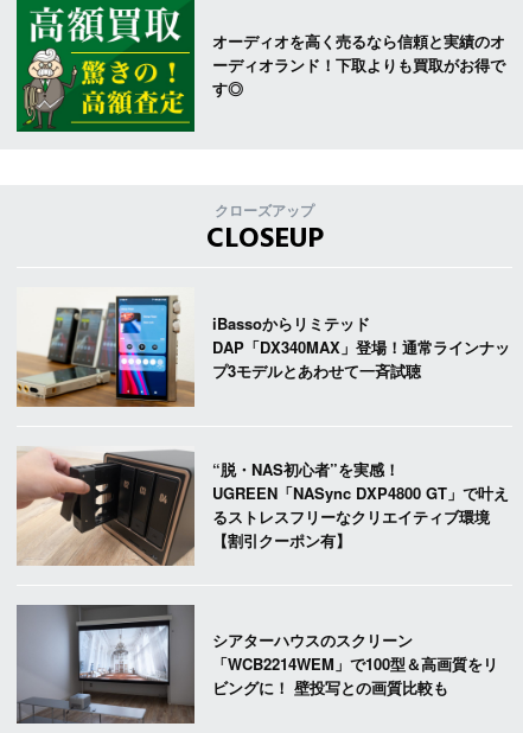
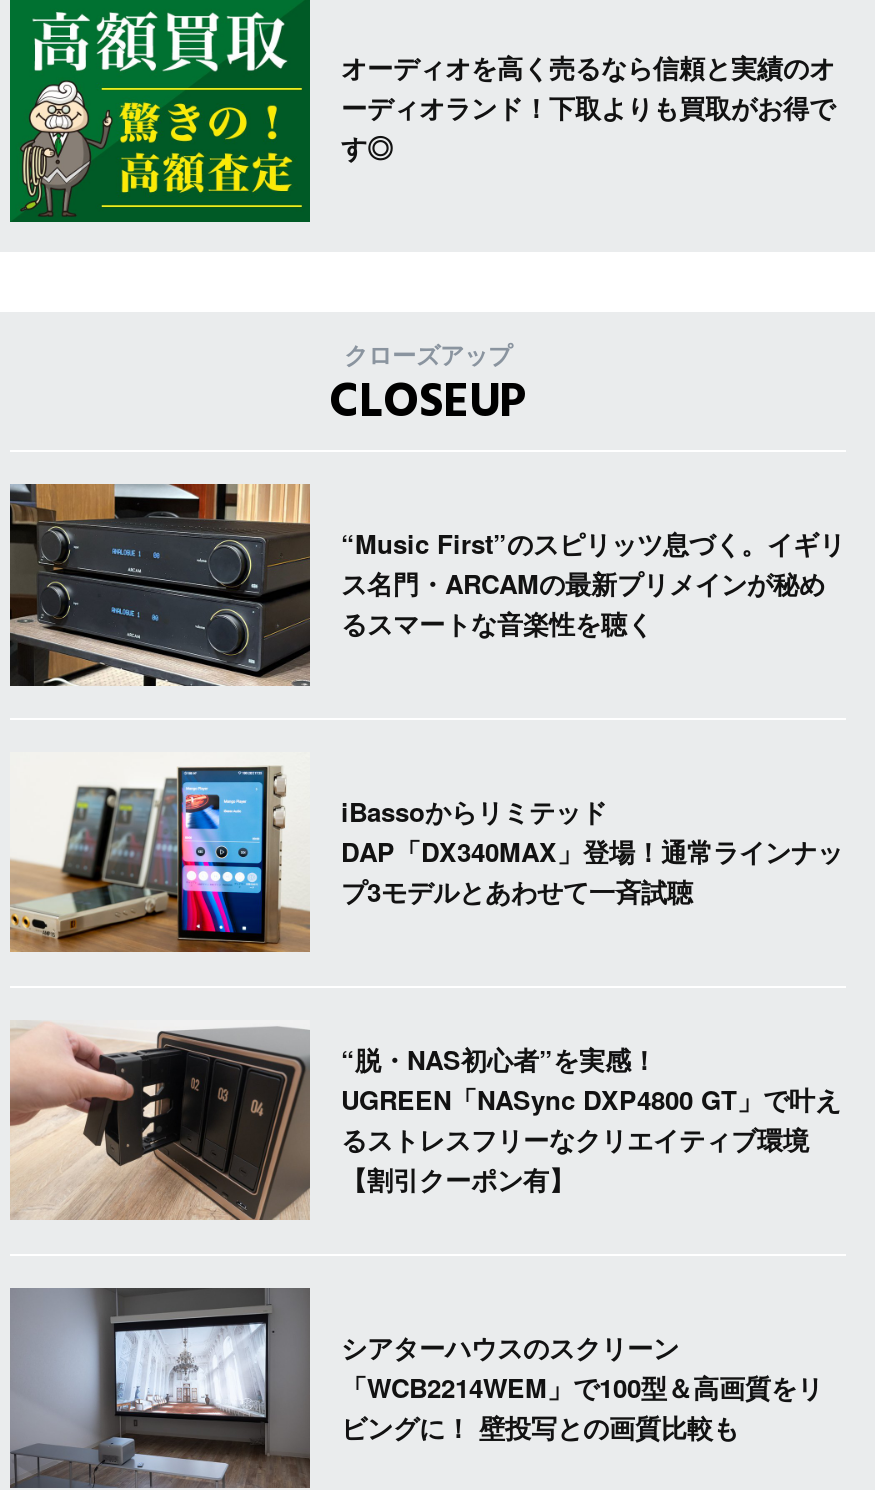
none -> [8,482,845,688] [image] | “Music First”のスピリッツ息づく。イギリ | ス名門・ARCAMの最新プリメインが秘め | るスマートな音楽性を聴く

